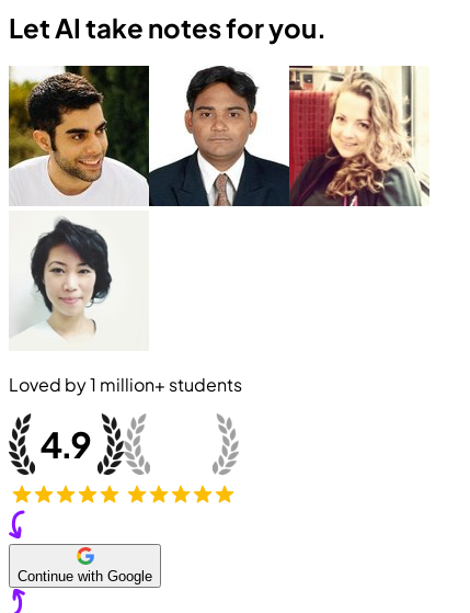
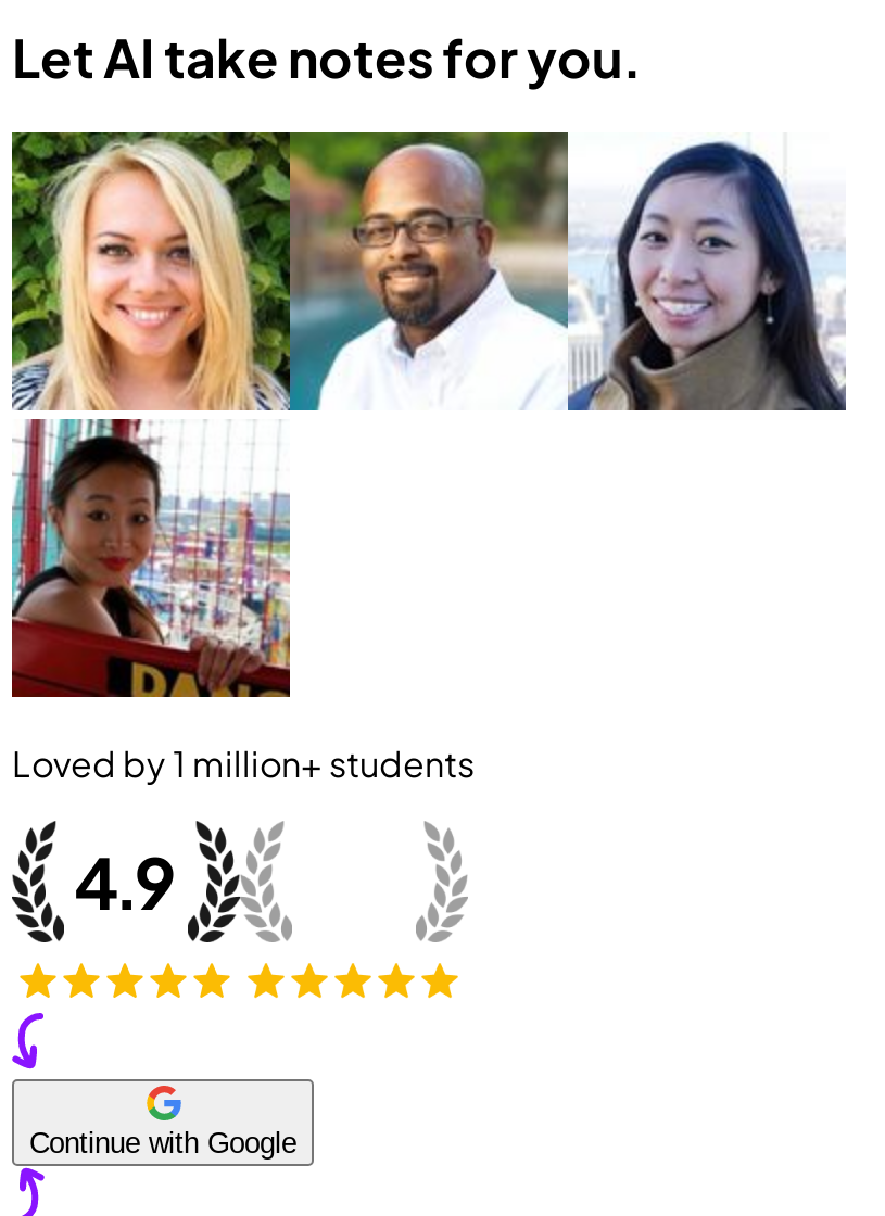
[9,65,429,351] [image] -> [10,130,848,699] [image]

